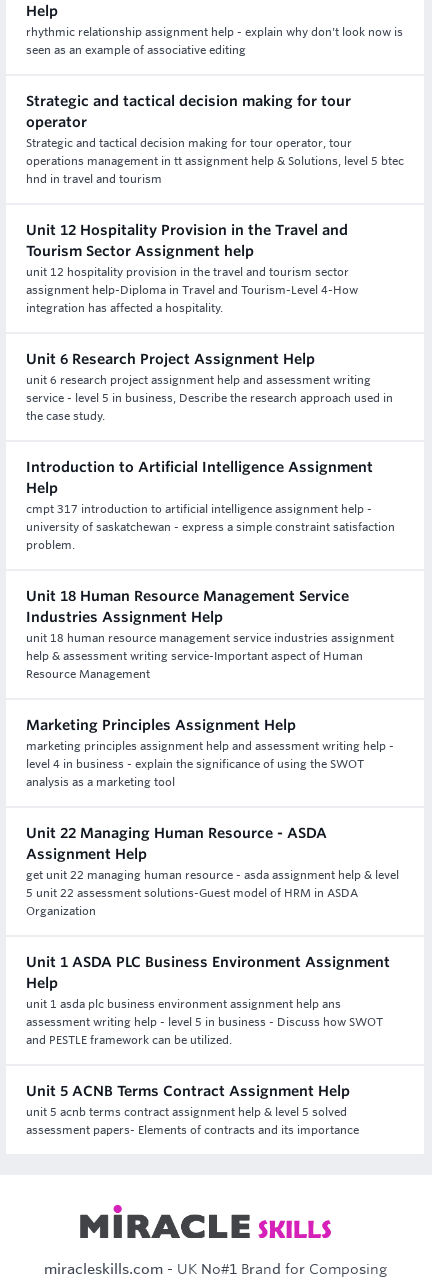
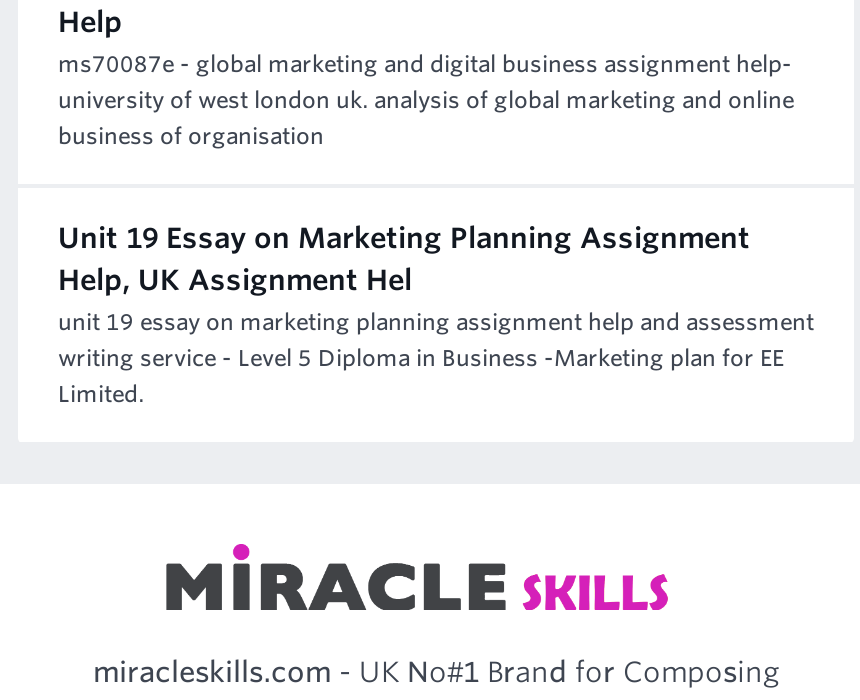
[26,25,404,1137] rhythmic relationship assignment help - explain why don't look now is | seen as an example of associative editing | Strategic and tactical decision making for tour | operator | Strategic and tactical decision making for tour operator, tour | operations management in tt assignment help & Solutions, level 5 btec | hnd in travel and tourism | Unit 12 Hospitality Provision in the Travel and | Tourism Sector Assignment help | unit 12 hospitality provision in the travel and tourism sector | assignment help-Diploma in Travel and Tourism-Level 4-How | integration has affected a hospitality. | Unit 6 Research Project Assignment Help | unit 6 research project assignment help and assessment writing | service - level 5 in business, Describe the research approach used in | the case study. | Introduction to Artificial Intelligence Assignment | Help | cmpt 317 introduction to artificial intelligence assignment help - | university of saskatchewan - express a simple constraint satisfaction | problem. | Unit 18 Human Resource Management Service | Industries Assignment Help | unit 18 human resource management service industries assignment | help & assessment writing service-Important aspect of Human | Resource Management | Marketing Principles Assignment Help | marketing principles assignment help and assessment writing help - | level 4 in business - explain the significance of using the SWOT | analysis as a marketing tool | Unit 22 Managing Human Resource - ASDA | Assignment Help | get unit 22 managing human resource - asda assignment help & level | 5 unit 22 assessment solutions-Guest model of HRM in ASDA | Organization | Unit 1 ASDA PLC Business Environment Assignment | Help | unit 1 asda plc business environment assignment help ans | assessment writing help - level 5 in business - Discuss how SWOT | and PESTLE framework can be utilized. | Unit 5 ACNB Terms Contract Assignment Help | unit 5 acnb terms contract assignment help & level 5 solved | assessment papers- Elements of contracts and its importance -> [58,50,814,408] ms70087e - global marketing and digital business assignment help- | university of west london uk. analysis of global marketing and online | business of organisation | Unit 19 Essay on Marketing Planning Assignment | Help, UK Assignment Hel | unit 19 essay on marketing planning assignment help and assessment | writing service - Level 5 Diploma in Business -Marketing plan for EE | Limited.

